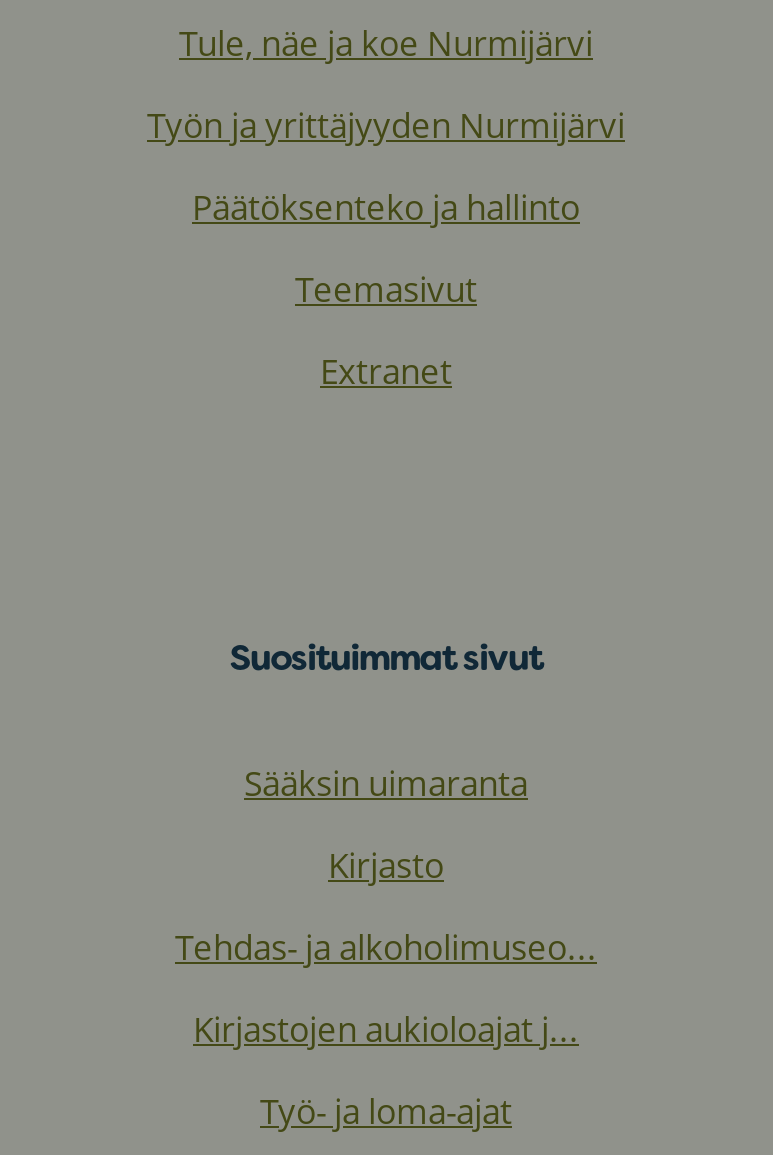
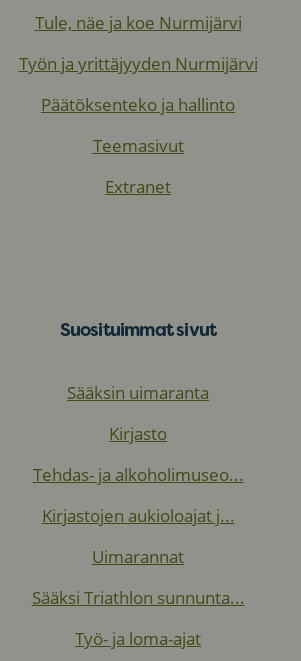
none -> [31,545,244,609] Uimarannat | Sääksi Triathlon sunnunta...

